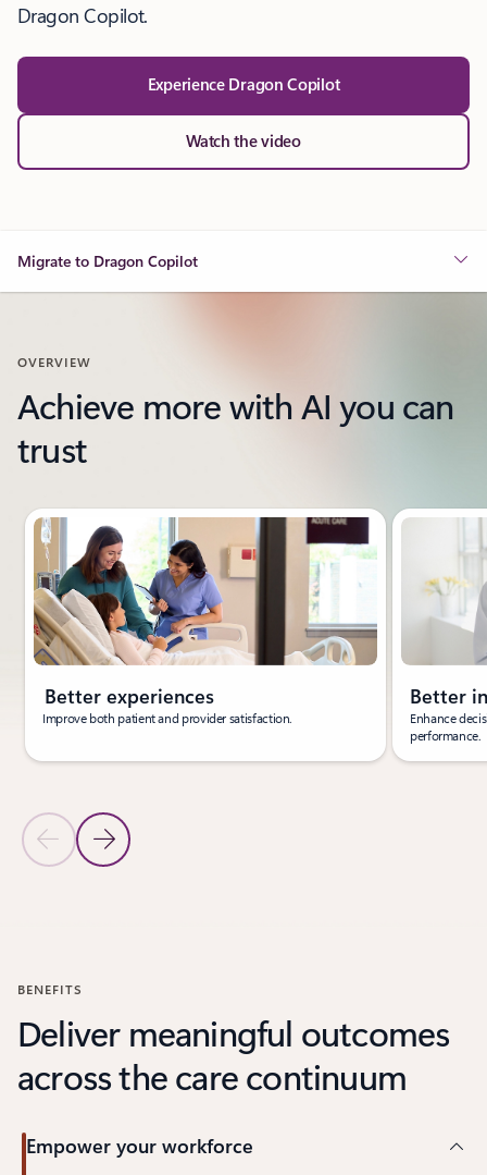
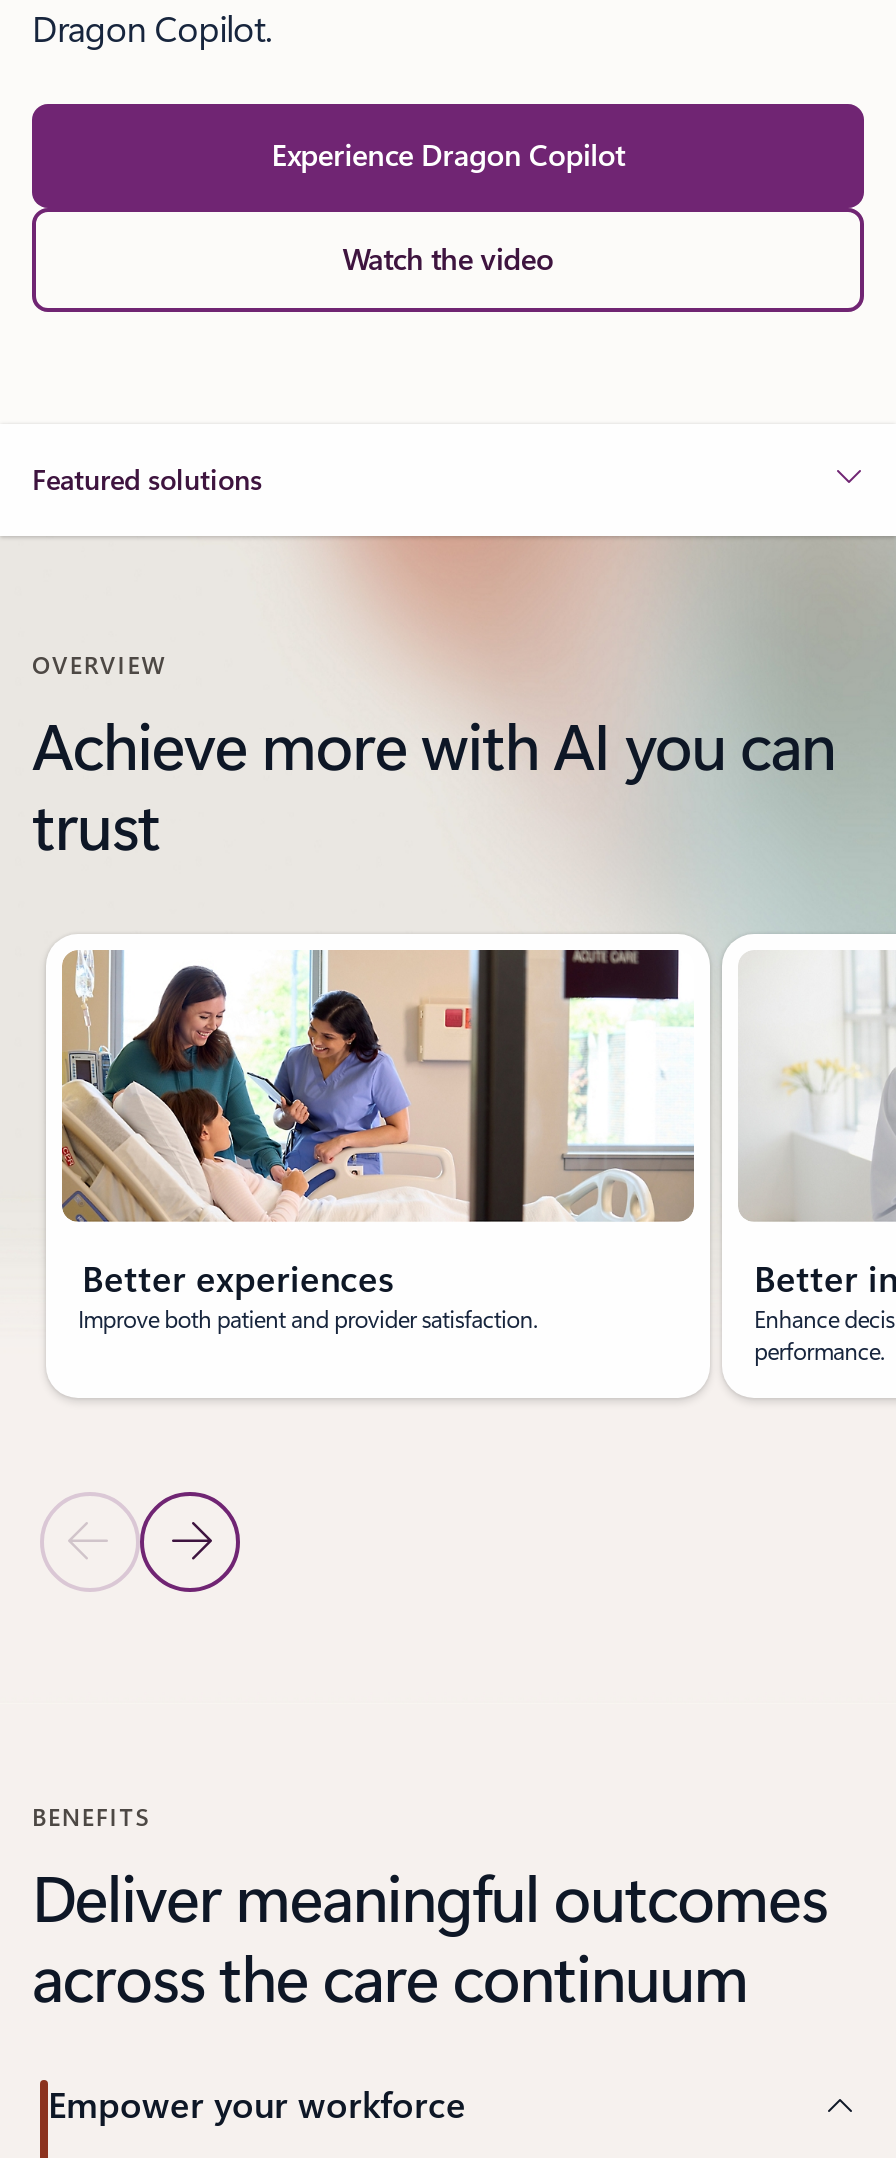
[17,250,198,271] Migrate to Dragon Copilot -> [32,460,262,498] Featured solutions

